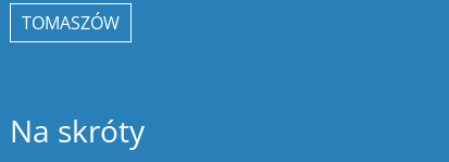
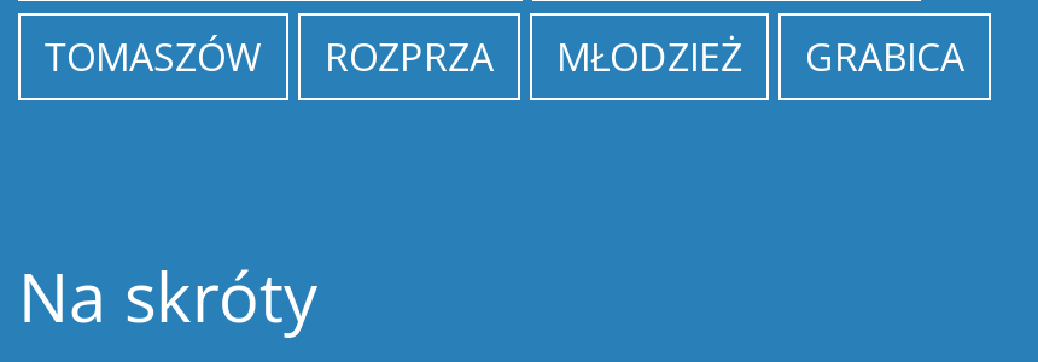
none -> [325,29,964,83] ROZPRZA | MŁODZIEŻ | GRABICA

